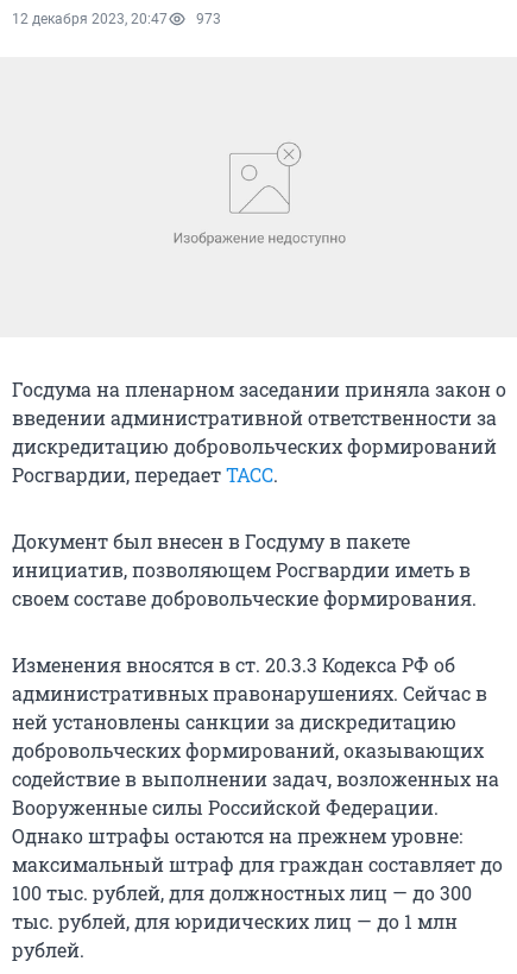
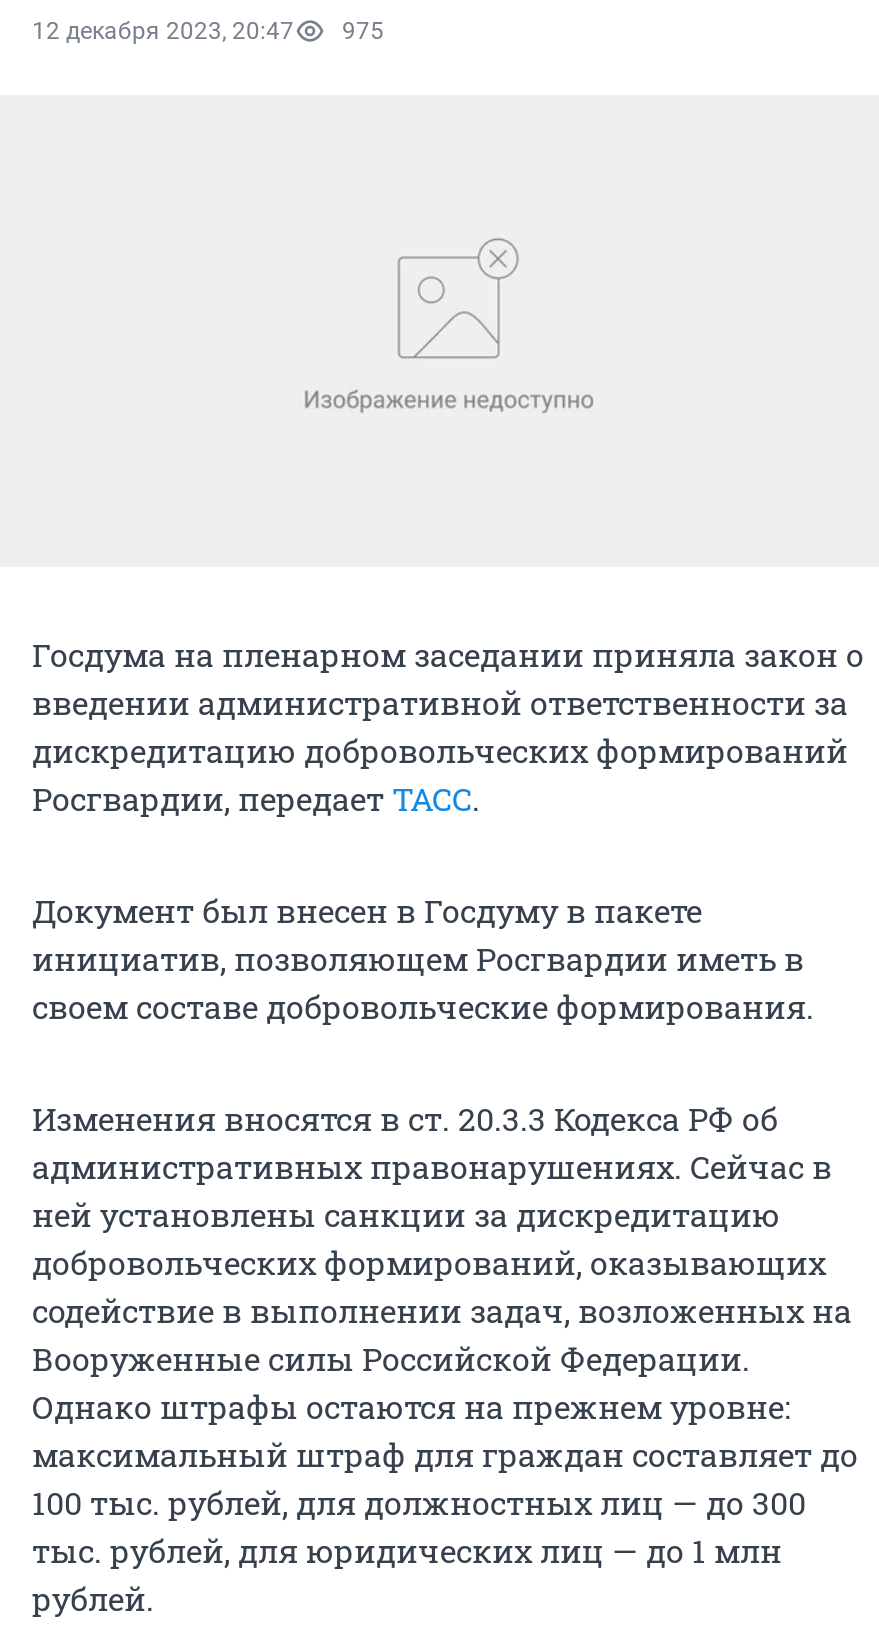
[12,11,221,27] 12 декабря 2023, 20:47 973 -> [32,17,384,45] 12 декабря 2023, 20:47 975

